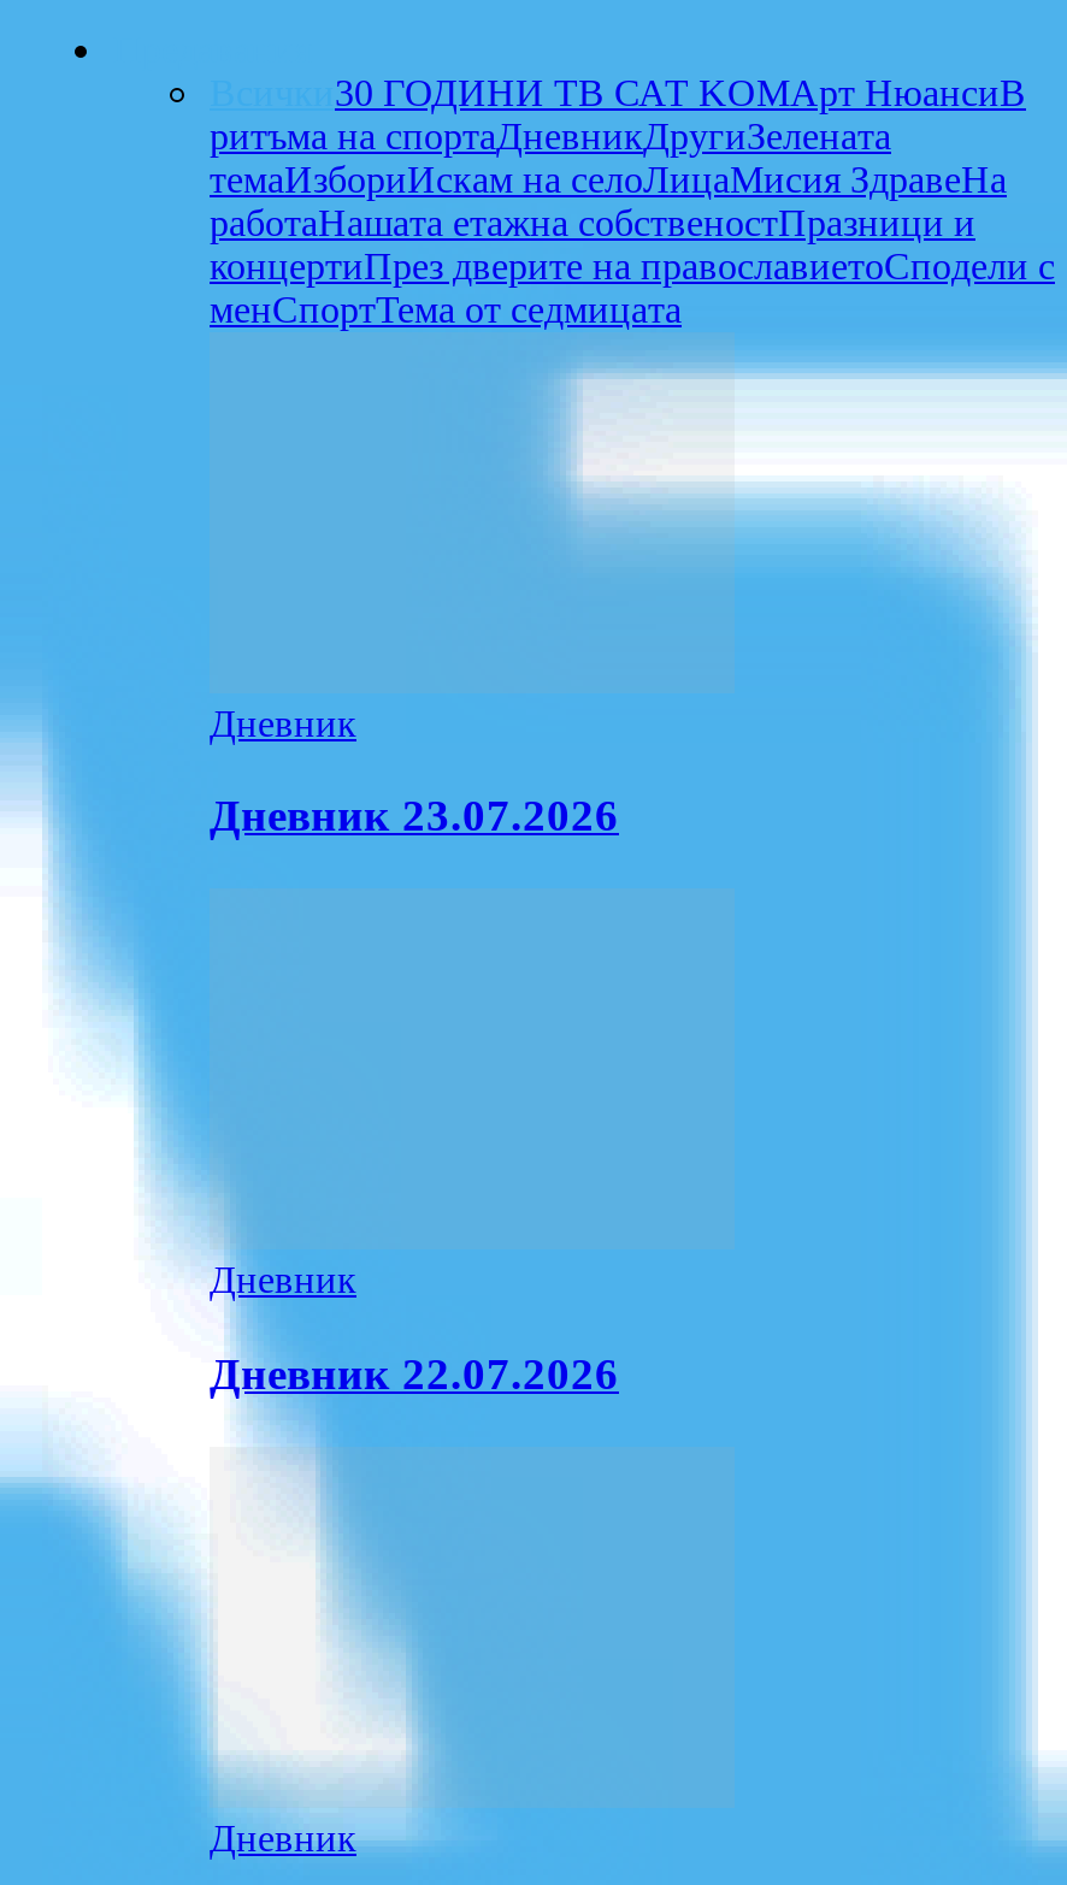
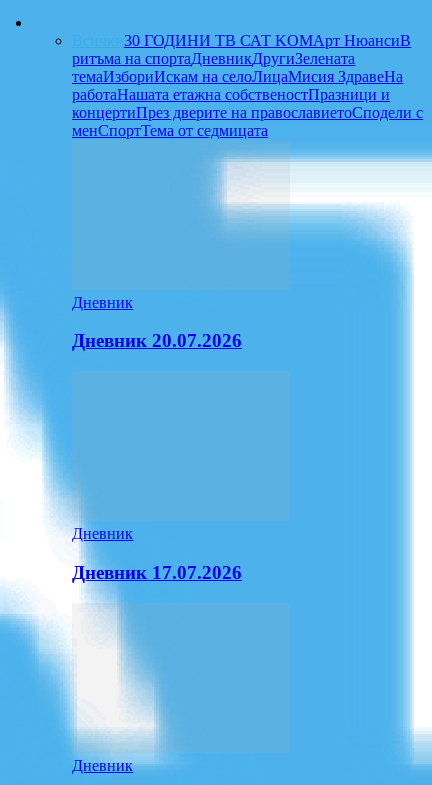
[210,791,619,841] Дневник 23.07.2026 -> [72,330,242,351] Дневник 20.07.2026
[210,1348,619,1398] Дневник 22.07.2026 -> [72,562,242,583] Дневник 17.07.2026

